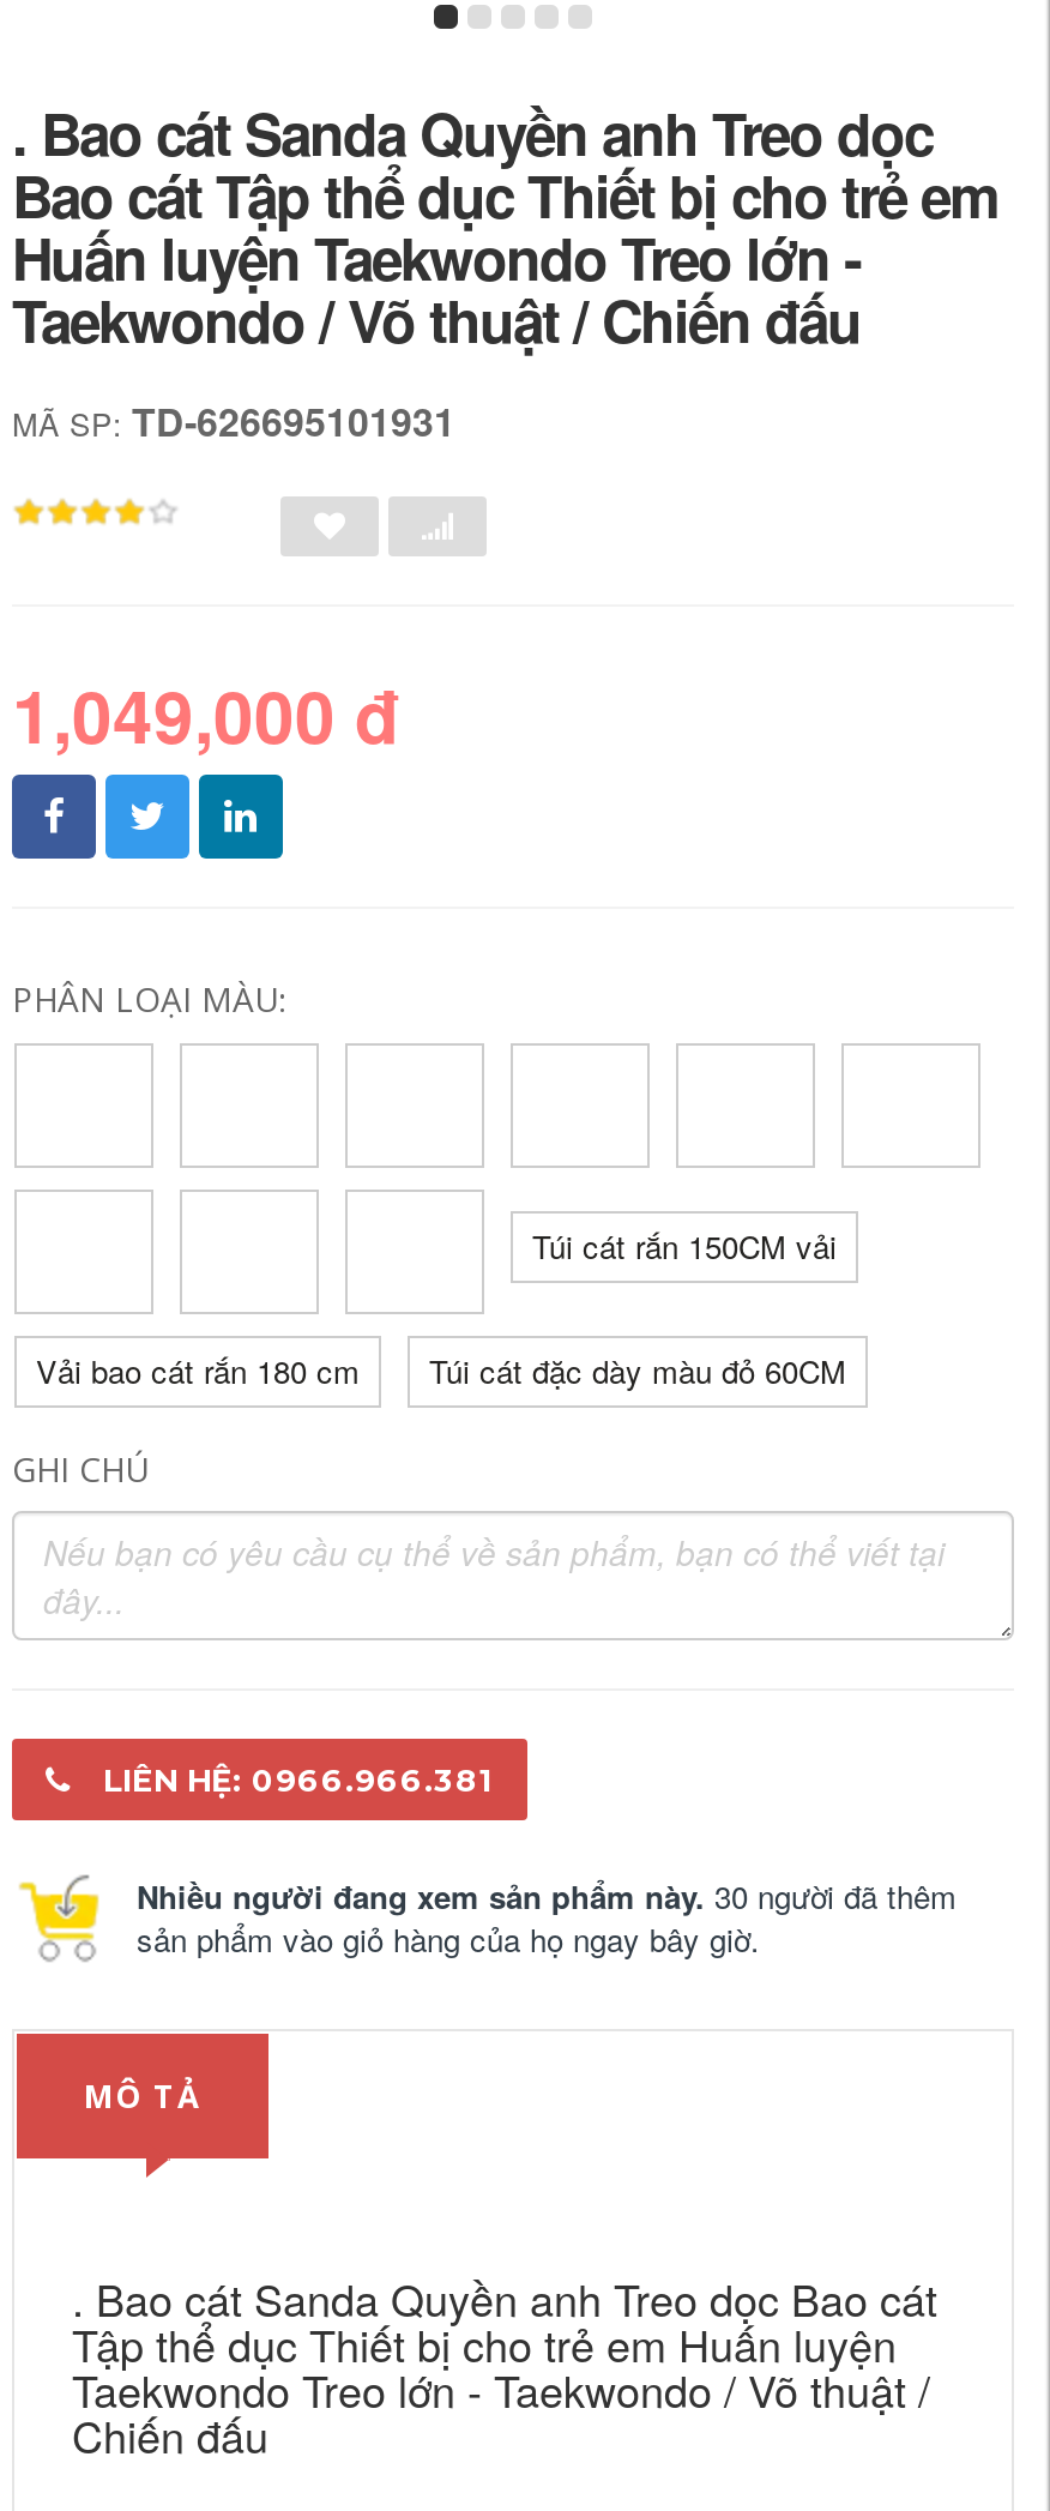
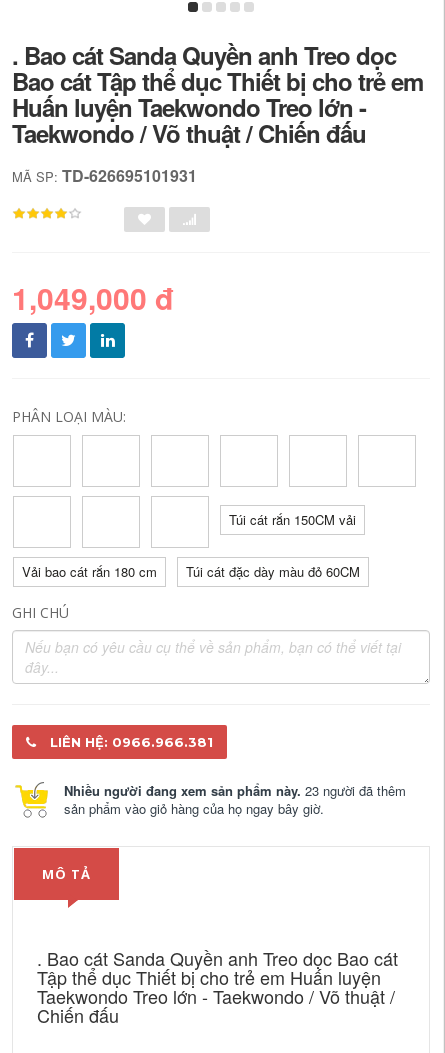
[137,1873,957,1919] Nhiều người đang xem sản phẩm này. 30 người đã thêm -> [64,781,406,800] Nhiều người đang xem sản phẩm này. 23 người đã thêm

